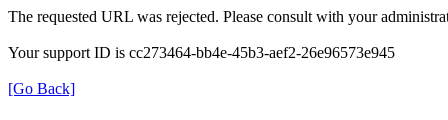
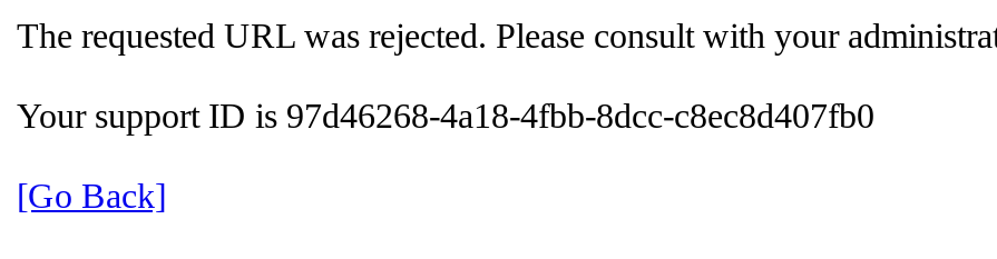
[8,44,395,61] Your support ID is cc273464-bb4e-45b3-aef2-26e96573e945 -> [17,97,874,135] Your support ID is 97d46268-4a18-4fbb-8dcc-c8ec8d407fb0

